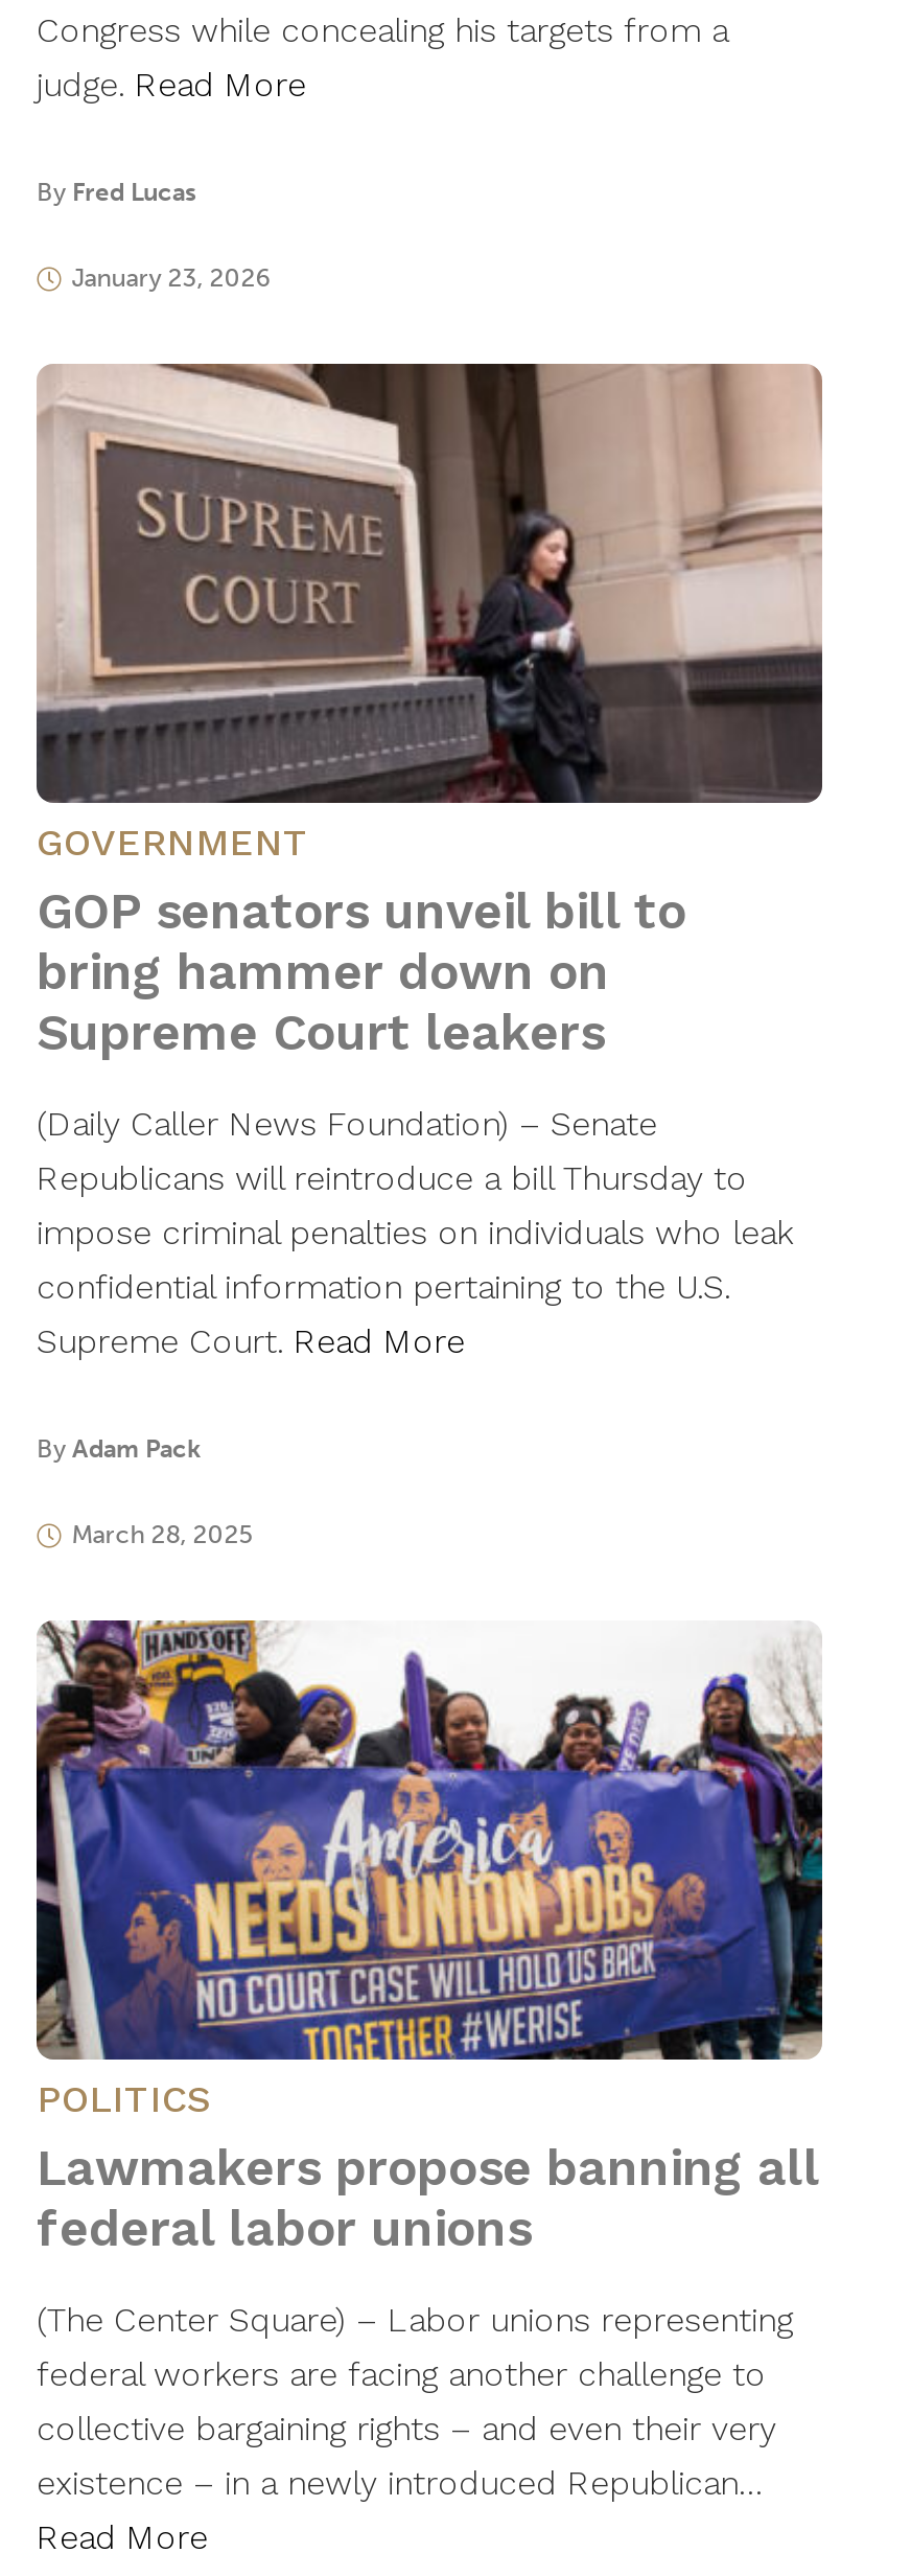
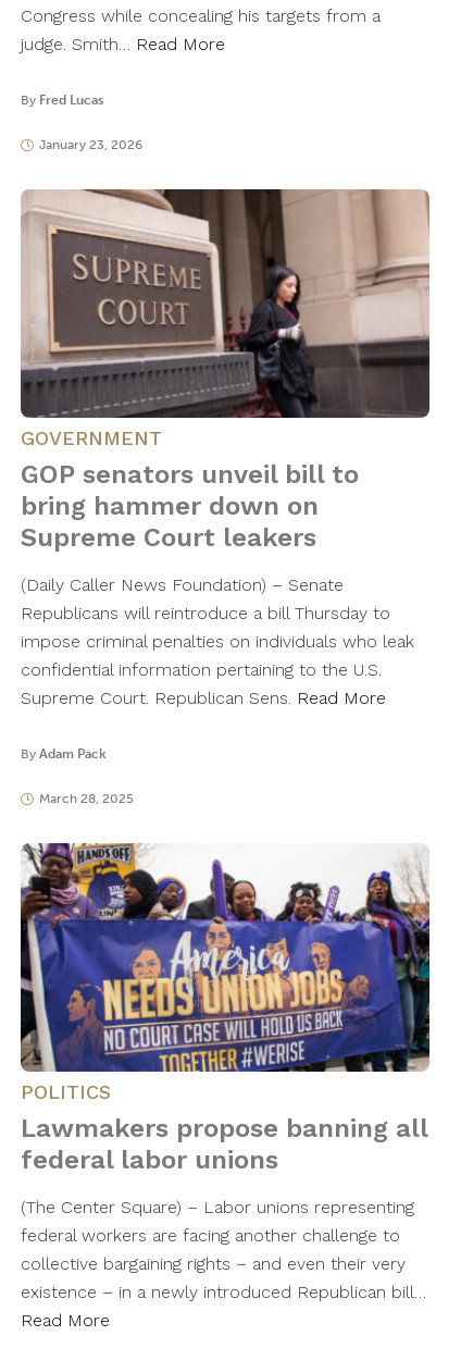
[37,65,306,105] judge. Read More -> [21,34,225,54] judge. Smith… Read More
[37,1321,465,1361] Supreme Court. Read More -> [21,688,386,708] Supreme Court. Republican Sens. Read More
[37,2463,762,2503] existence – in a newly introduced Republican… -> [21,1282,426,1302] existence – in a newly introduced Republican bill…

